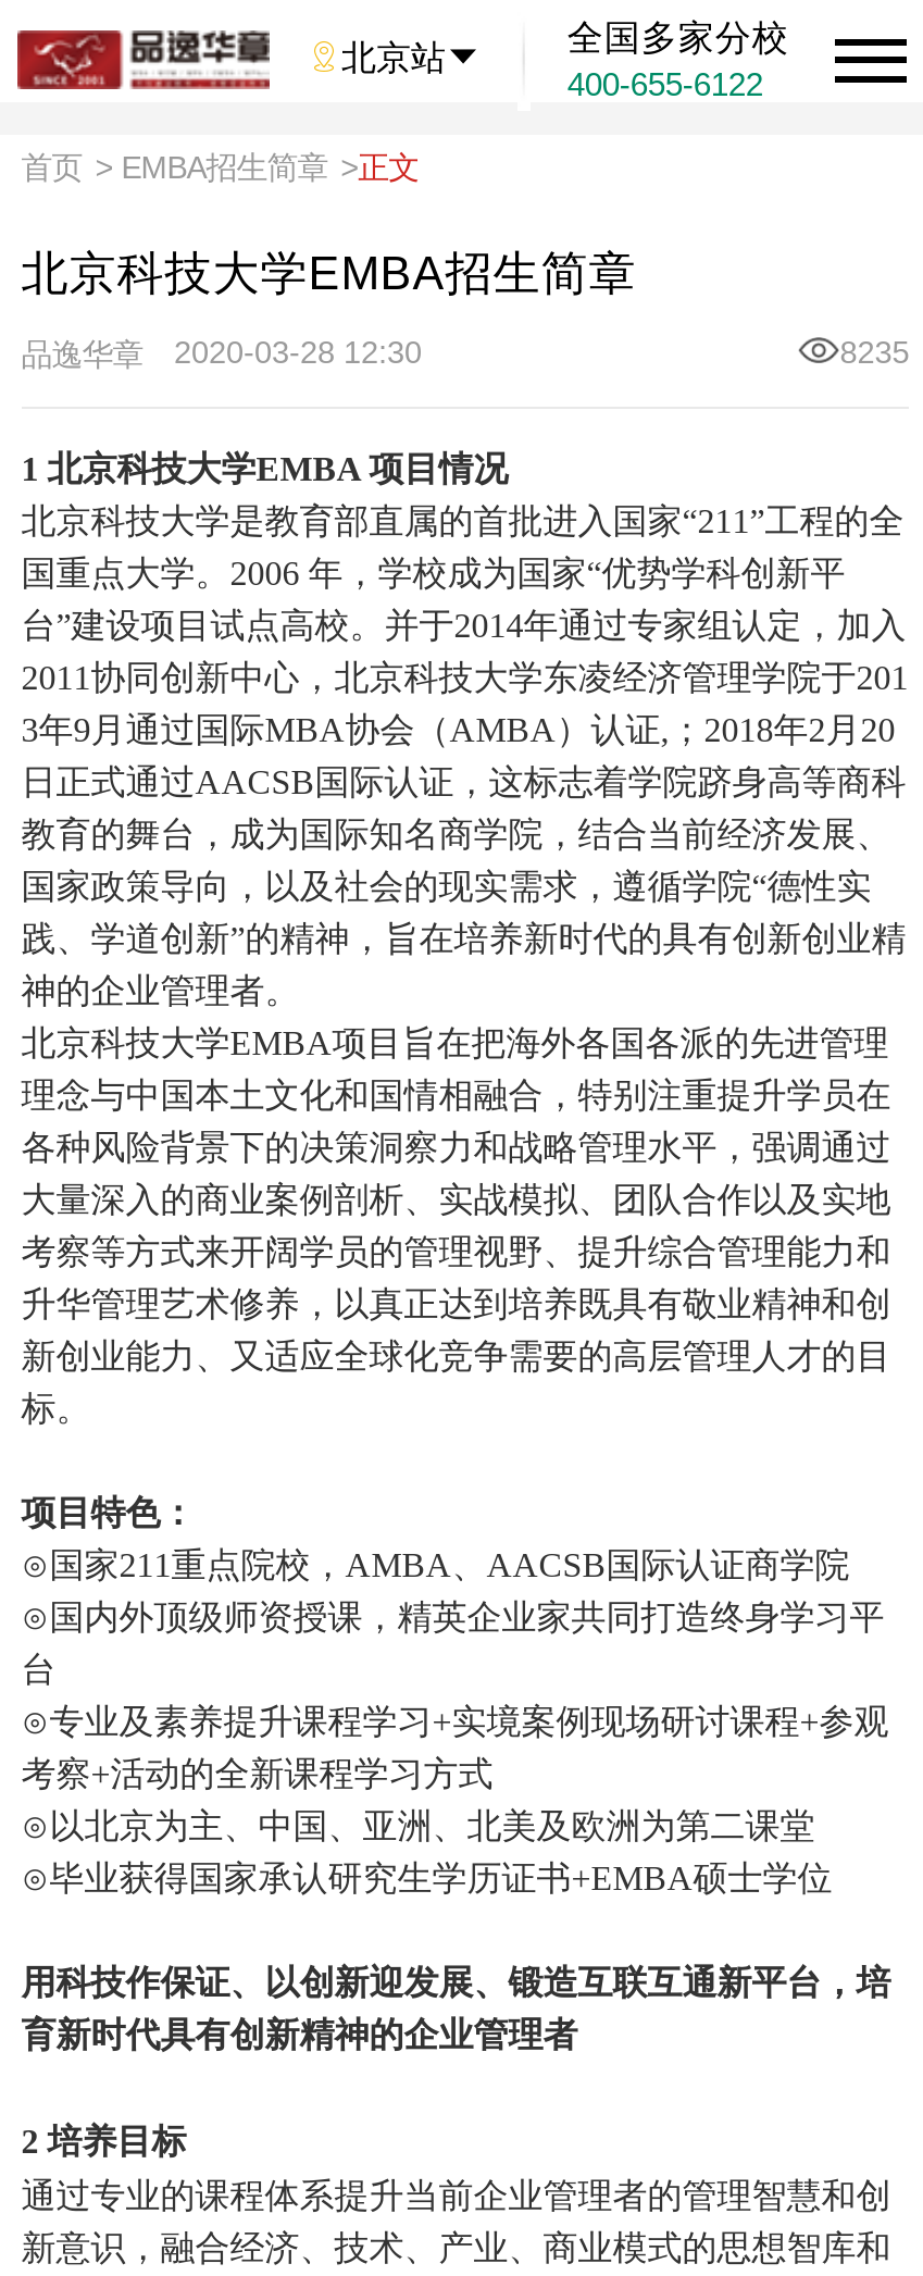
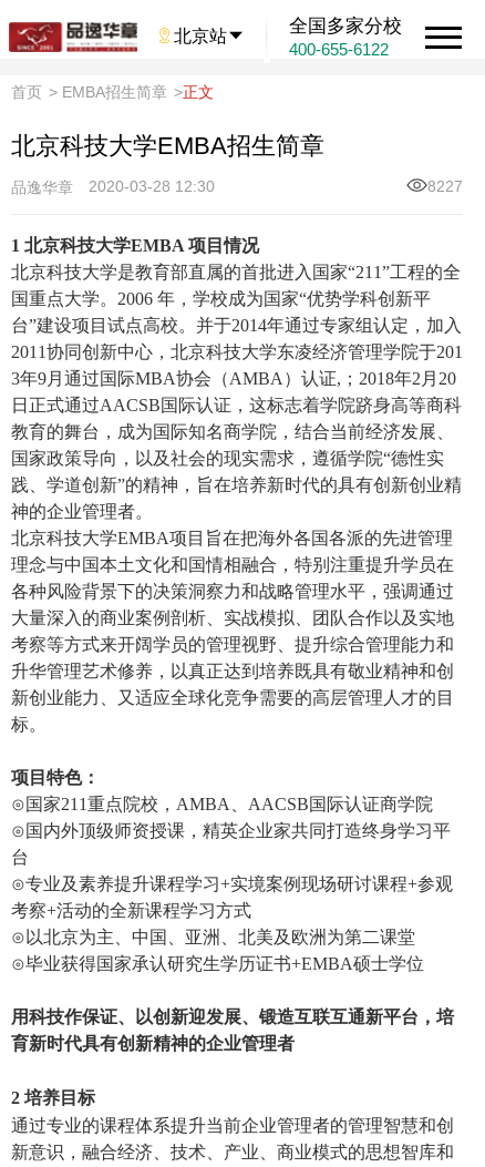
[840,334,910,369] 8235 -> [428,177,463,195] 8227

